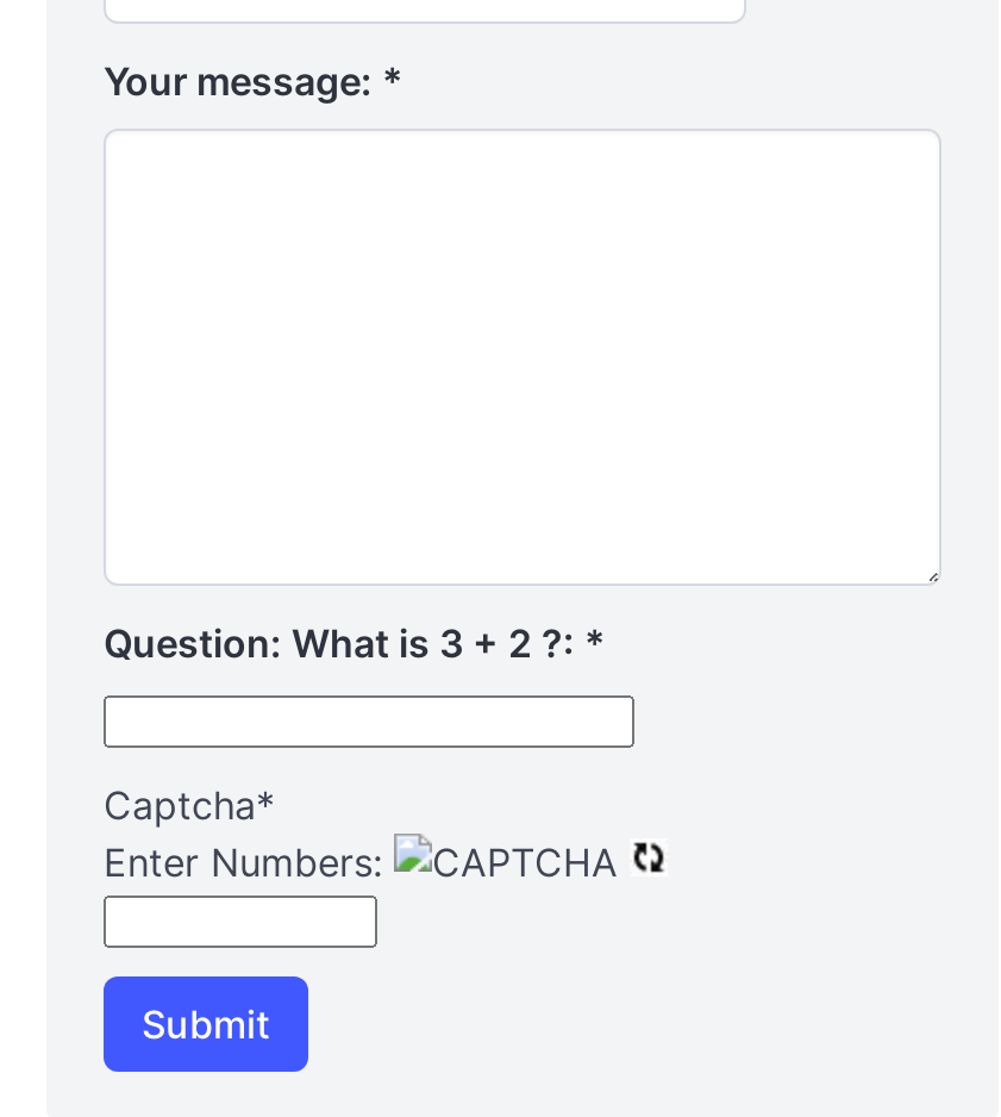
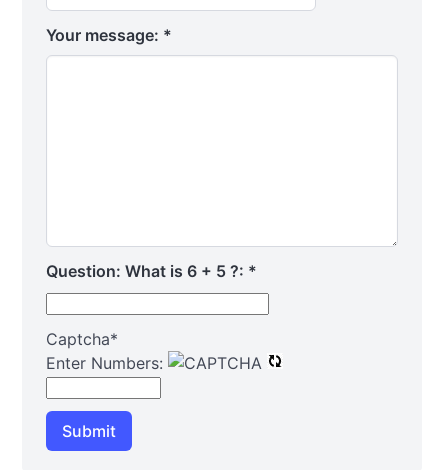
[104,618,606,666] Question: What is 3 + 2 ?: * -> [46,261,257,281] Question: What is 6 + 5 ?: *

